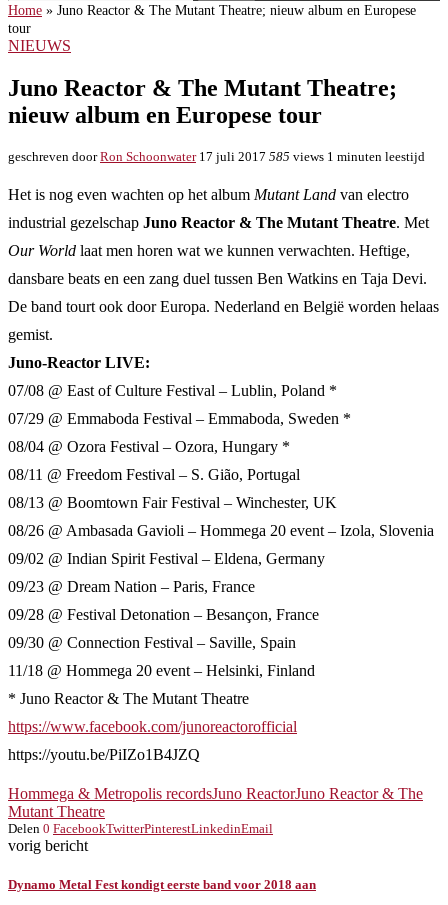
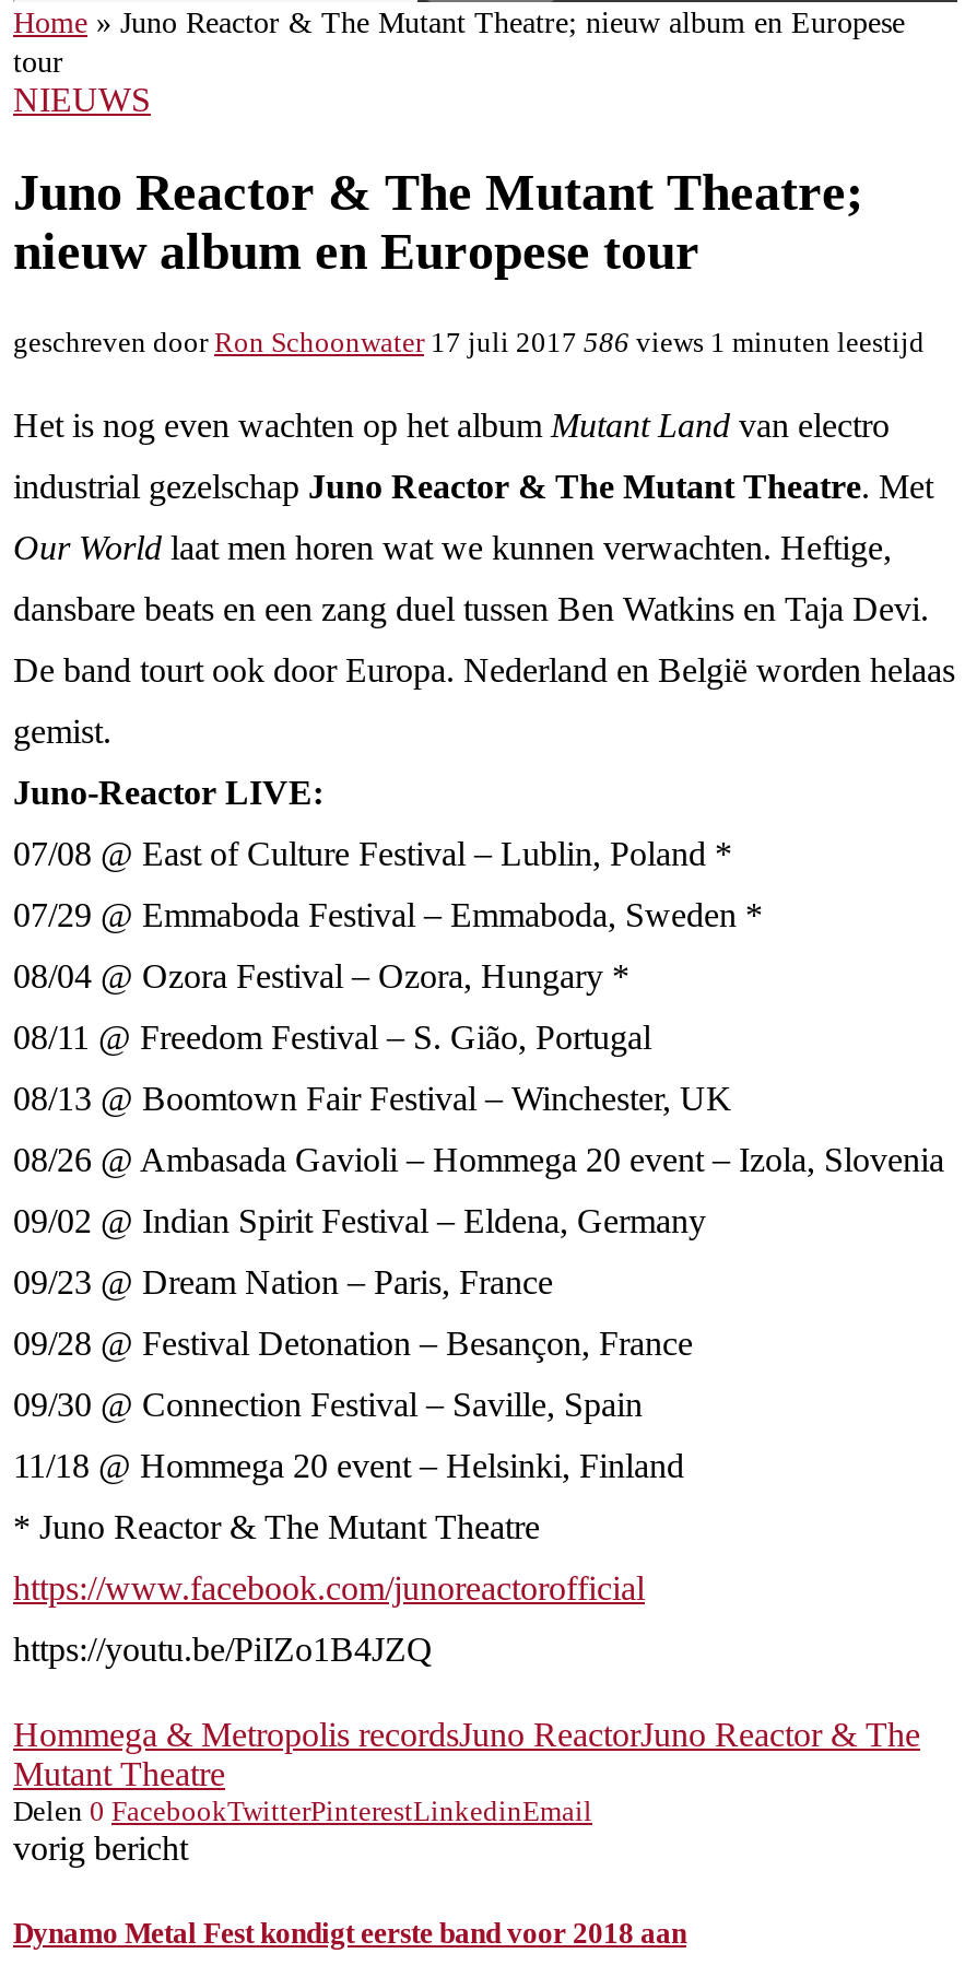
[8,149,425,164] geschreven door Ron Schoonwater 17 juli 2017 585 views 1 minuten leestijd -> [13,325,925,358] geschreven door Ron Schoonwater 17 juli 2017 586 views 1 minuten leestijd

